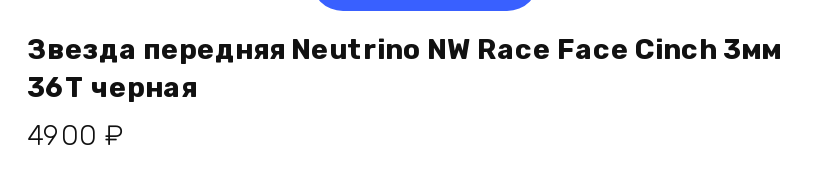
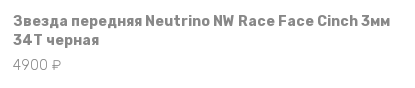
[27,70,197,104] 36T черная -> [13,32,99,49] 34T черная

